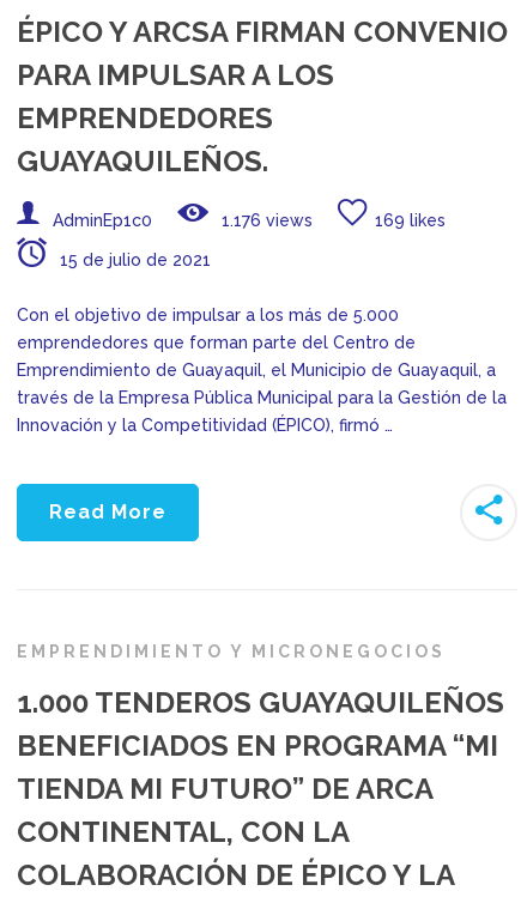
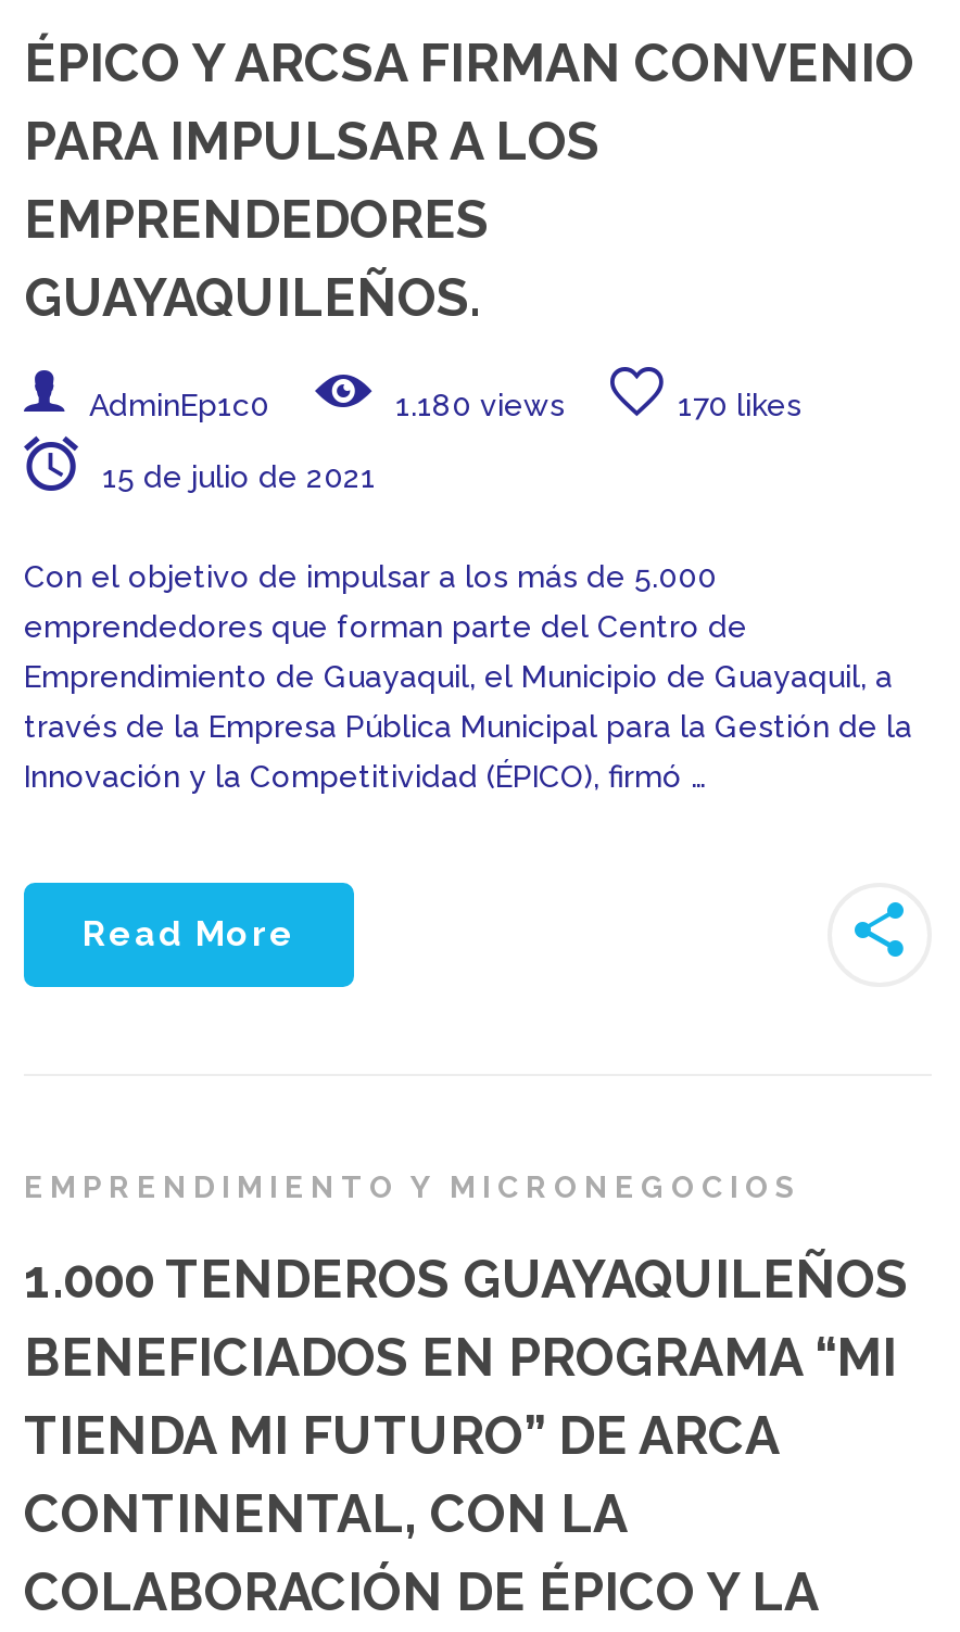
[217,211,313,230] 1.176 views -> [387,388,565,423] 1.180 views
[375,211,446,230] 169 likes -> [678,388,801,423] 170 likes

